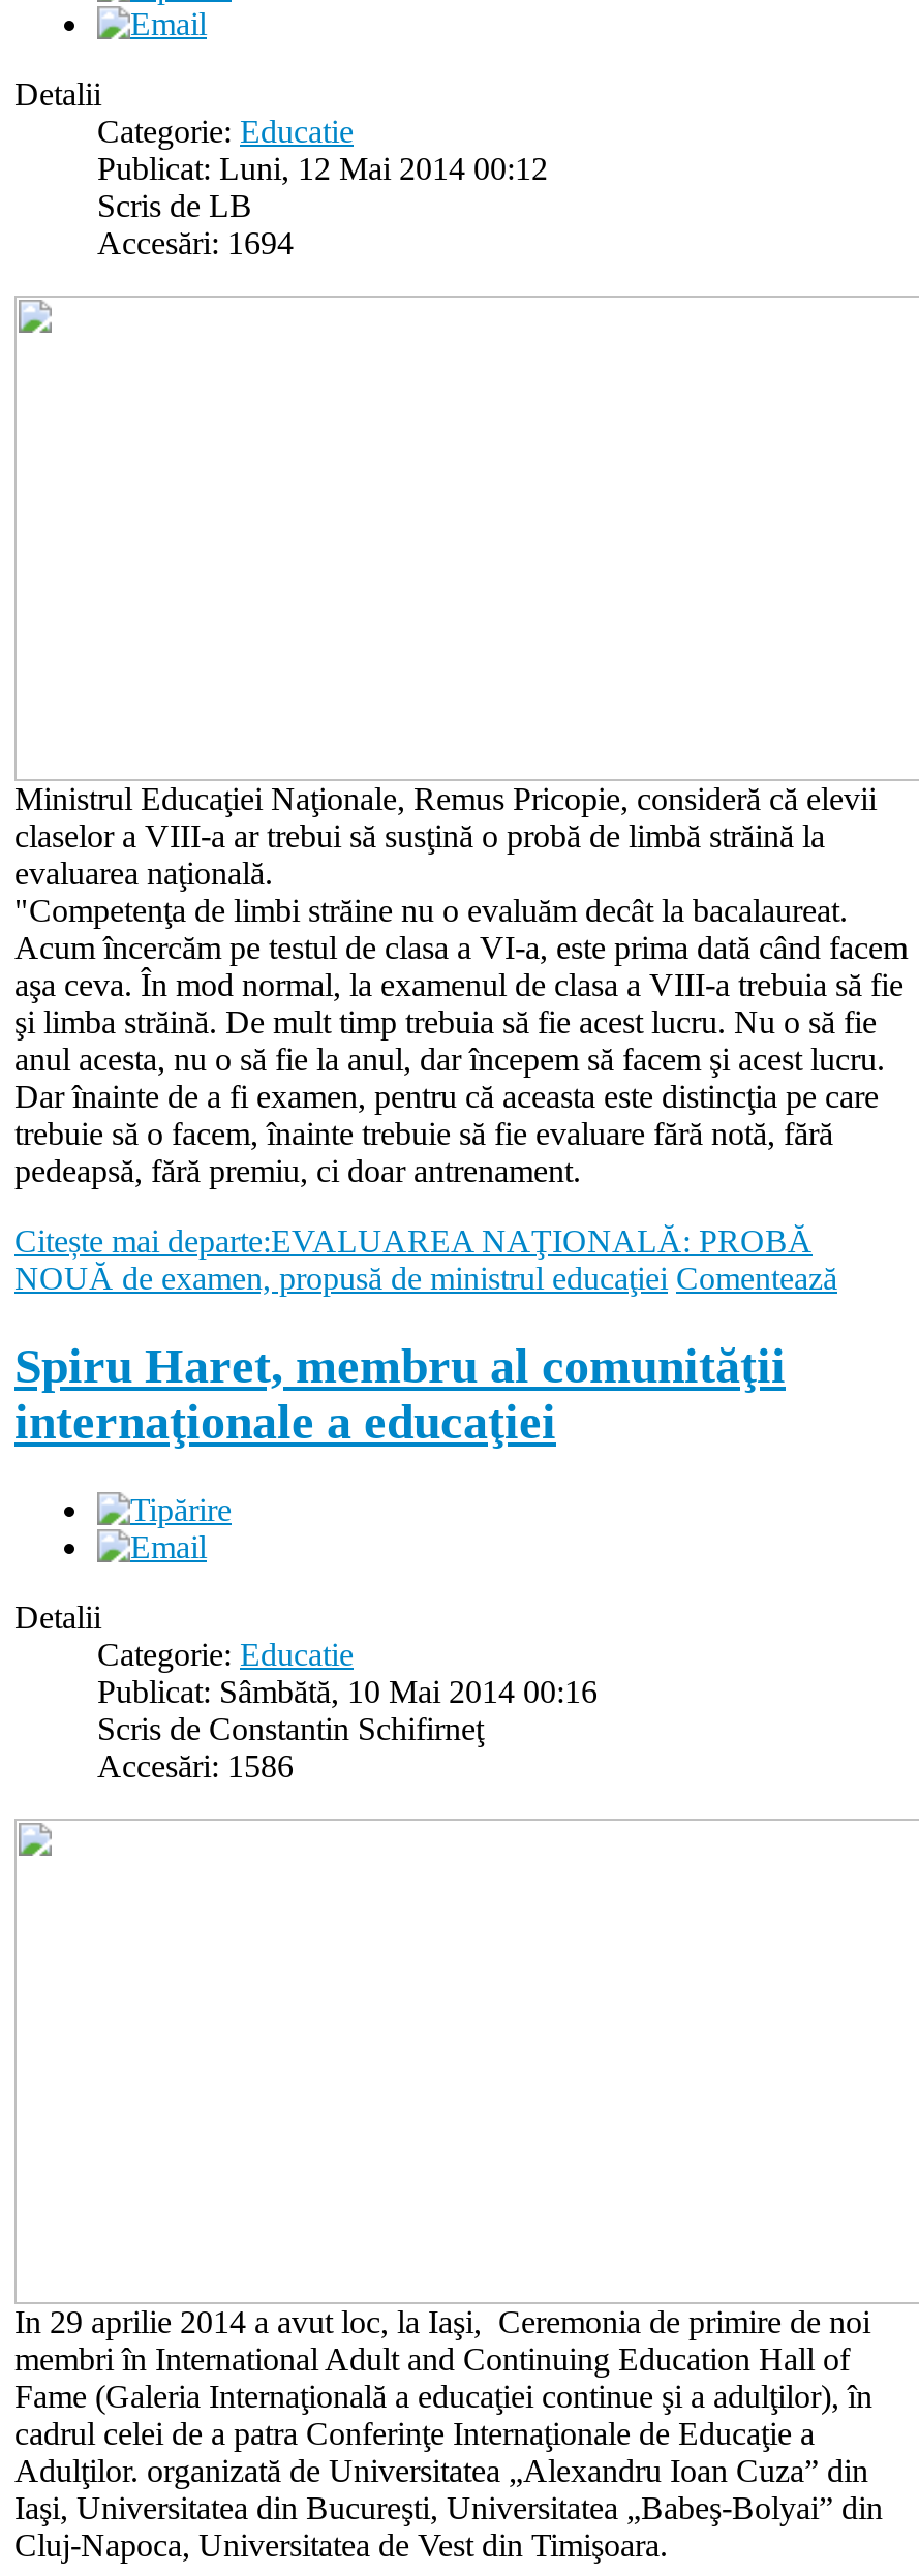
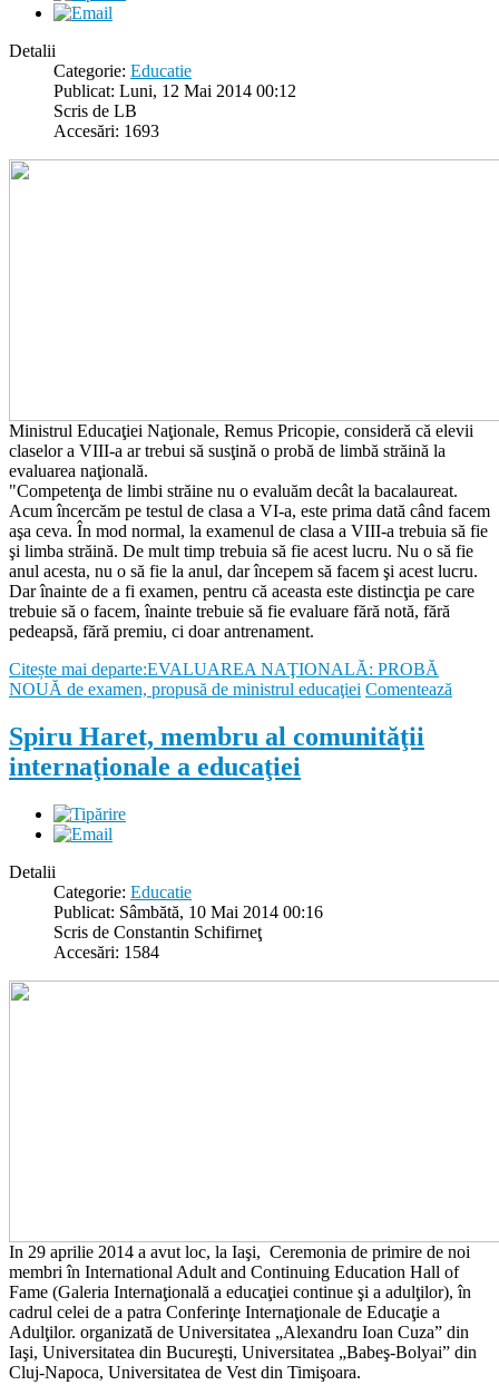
[97,226,294,261] Accesări: 1694 -> [53,122,159,141] Accesări: 1693
[97,1749,294,1784] Accesări: 1586 -> [53,943,159,962] Accesări: 1584

